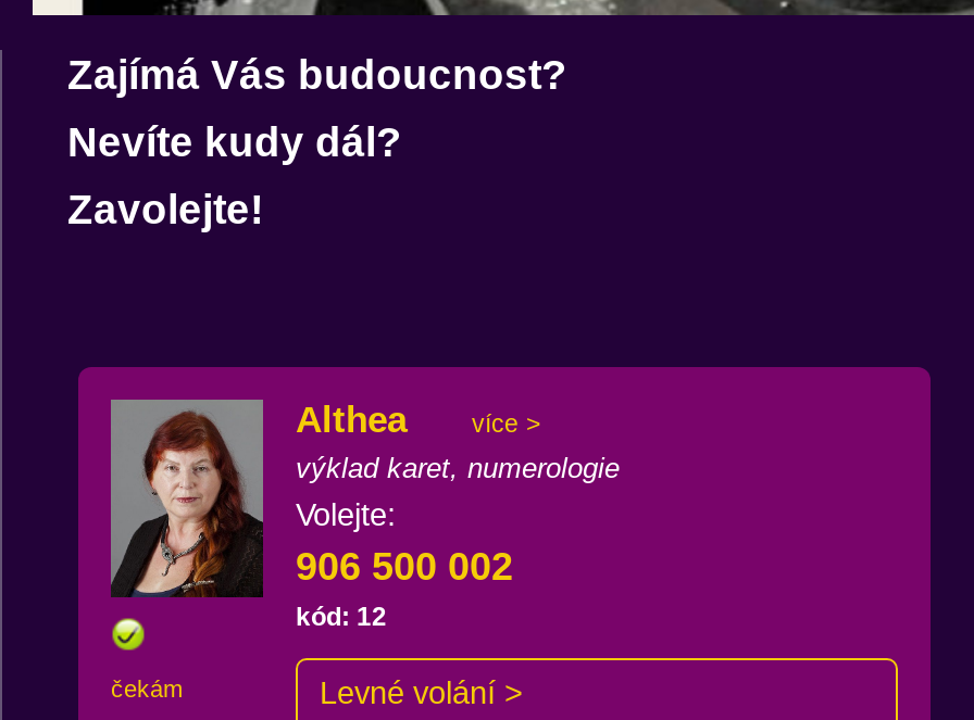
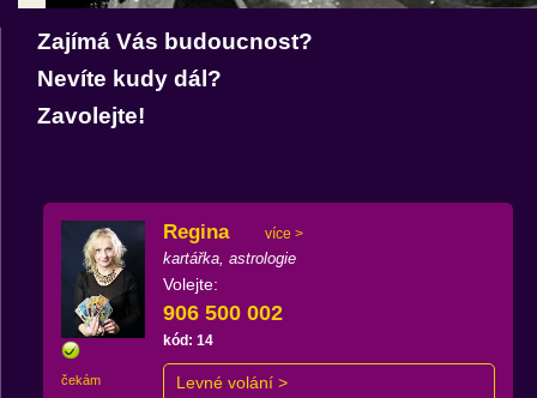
[109,397,407,612] [image] | Althea -> [60,219,229,339] [image] | Regina
[296,452,620,484] výklad karet, numerologie -> [163,249,296,267] kartářka, astrologie
[296,602,387,632] kód: 12 -> [163,332,213,349] kód: 14

